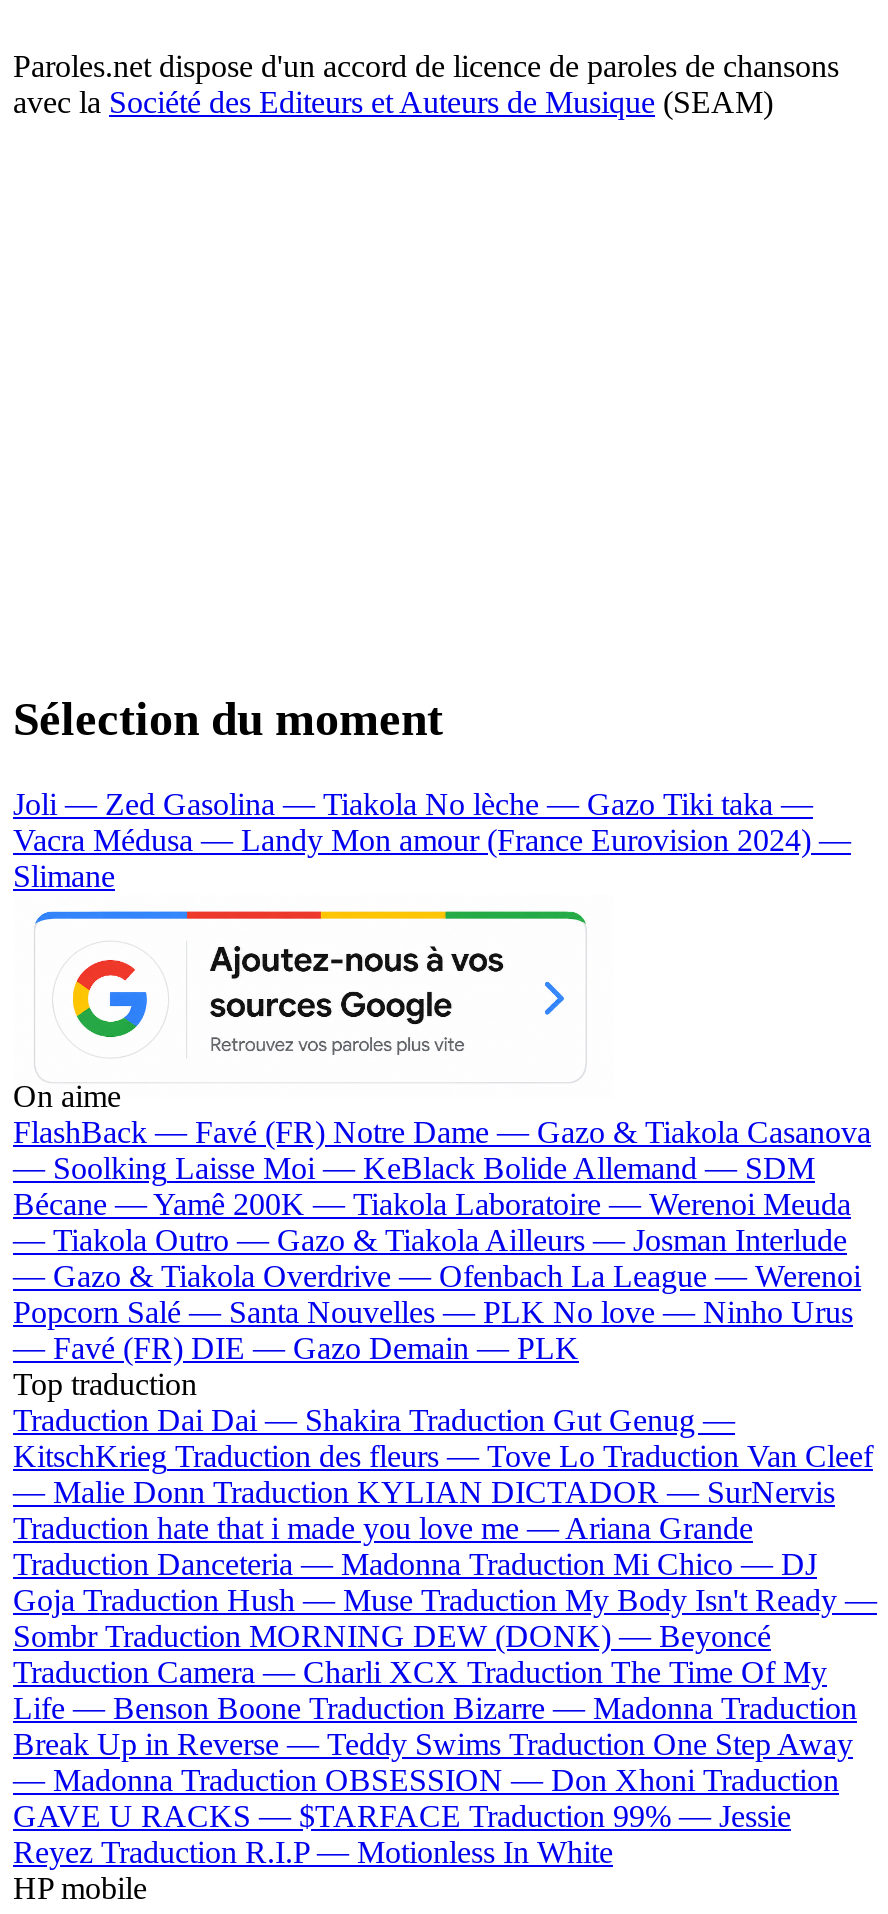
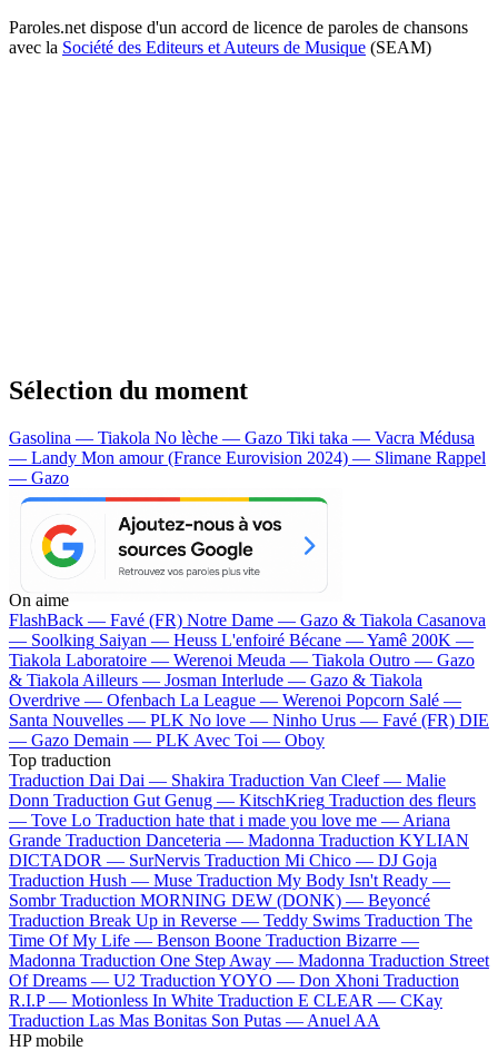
[13,786,851,892] Joli — Zed Gasolina — Tiakola No lèche — Gazo Tiki taka — | Vacra Médusa — Landy Mon amour (France Eurovision 2024) — | Slimane -> [9,428,486,487] Gasolina — Tiakola No lèche — Gazo Tiki taka — Vacra Médusa | — Landy Mon amour (France Eurovision 2024) — Slimane Rappel | — Gazo
[13,1150,861,1364] — Soolking Laisse Moi — KeBlack Bolide Allemand — SDM | Bécane — Yamê 200K — Tiakola Laboratoire — Werenoi Meuda | — Tiakola Outro — Gazo & Tiakola Ailleurs — Josman Interlude | — Gazo & Tiakola Overdrive — Ofenbach La League — Werenoi | Popcorn Salé — Santa Nouvelles — PLK No love — Ninho Urus | —Favé (FR) DIE — Gazo Demain — PLK -> [9,630,489,749] — Soolking Saiyan — Heuss L'enfoiré Bécane — Yamê 200K — | Tiakola Laboratoire — Werenoi Meuda — Tiakola Outro — Gazo | & Tiakola Ailleurs — Josman Interlude — Gazo & Tiakola | Overdrive — Ofenbach La League — Werenoi Popcorn Salé — | Santa Nouvelles — PLK No love — Ninho Urus — Favé (FR) DIE | — Gazo Demain — PLK Avec Toi — Oboy
[13,1402,877,1616] Traduction Dai Dai — Shakira Traduction Gut Genug — | KitschKrieg Traduction des fleurs — Tove Lo Traduction Van Cleef | — Malie Donn Traduction KYLIAN DICTADOR — SurNervis | Traduction hate that i made you love me — Ariana Grande | Traduction Danceteria — Madonna Traduction Mi Chico — DJ | Goja Traduction Hush — Muse Traduction My Body Isn't Ready — -> [9,770,476,889] Traduction Dai Dai — Shakira Traduction Van Cleef — Malie | Donn Traduction Gut Genug — KitschKrieg Traduction des fleurs | — Tove Lo Traduction hate that i made you love me — Ariana | Grande Traduction Danceteria — Madonna Traduction KYLIAN | DICTADOR — SurNervis Traduction Mi Chico — DJ Goja | Traduction Hush — Muse Traduction My Body Isn't Ready —
[13,1654,857,1868] Traduction Camera — Charli XCX Traduction The Time Of My | Life — Benson Boone Traduction Bizarre — Madonna Traduction | Break Up in Reverse — Teddy Swims Traduction One Step Away | — Madonna Traduction OBSESSION — Don Xhoni Traduction | GAVE U RACKS — $TARFACE Traduction 99% — Jessie | Reyez Traduction R.I.P — Motionless In White -> [9,910,489,1029] Traduction Break Up in Reverse — Teddy Swims Traduction The | Time Of My Life — Benson Boone Traduction Bizarre — | Madonna Traduction One Step Away — Madonna Traduction Street | Of Dreams — U2 Traduction YOYO — Don Xhoni Traduction | R.I.P — Motionless In White Traduction E CLEAR — CKay | Traduction Las Mas Bonitas Son Putas — Anuel AA

